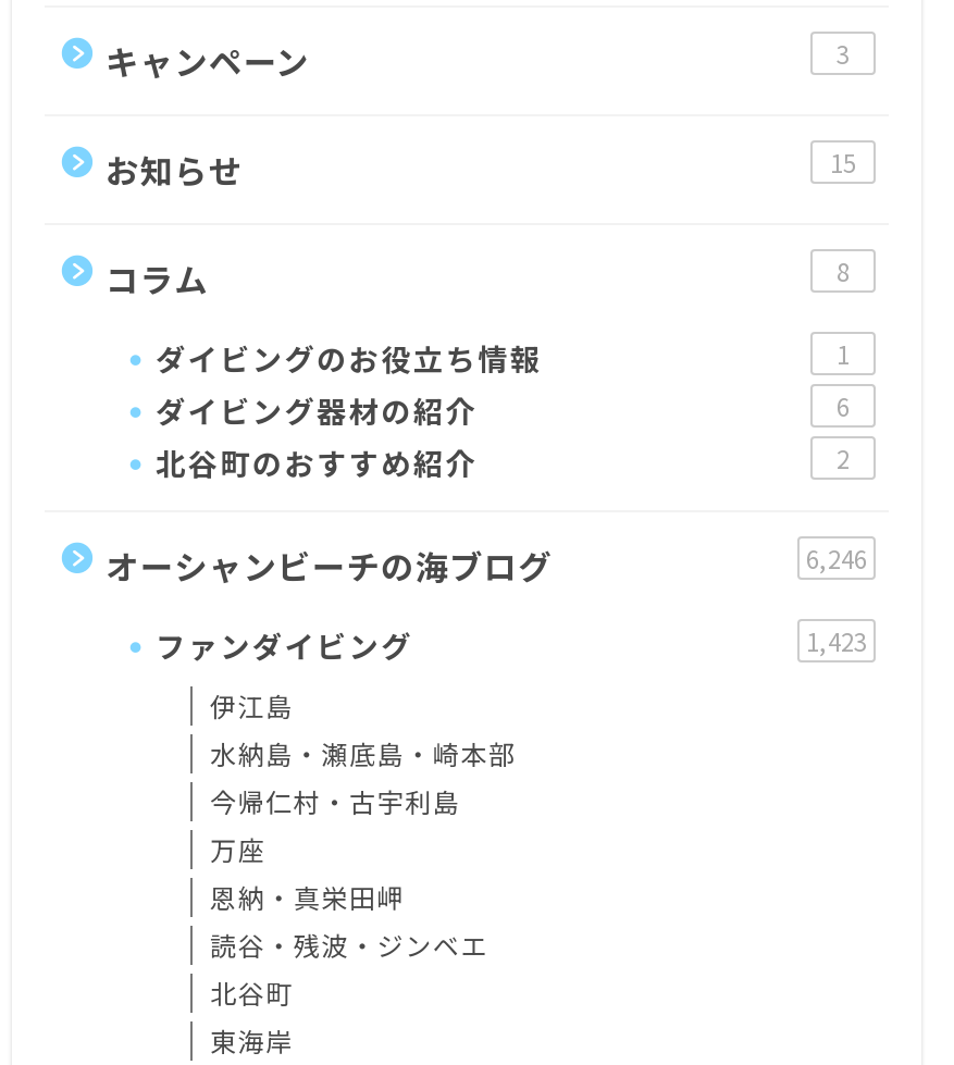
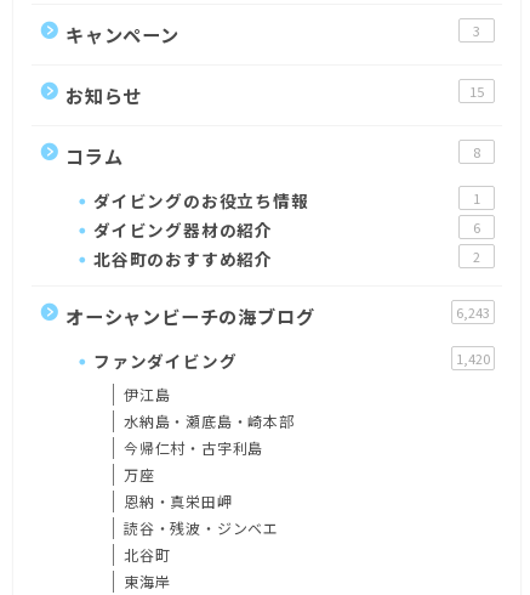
[806,540,867,574] 6,246 -> [456,302,490,321] 6,243
[806,622,867,657] 1,423 -> [456,348,490,367] 1,420

